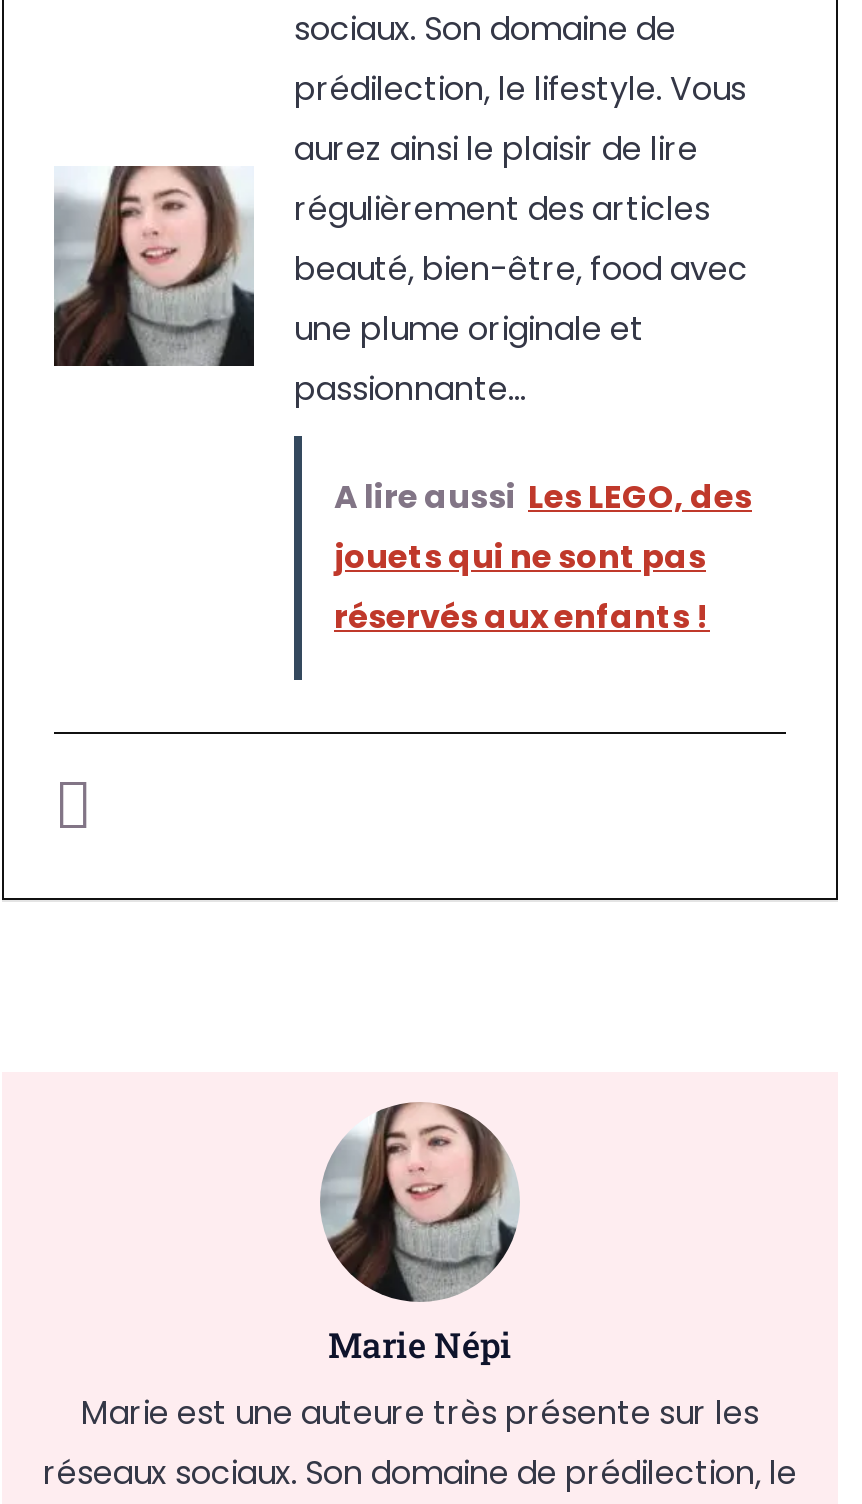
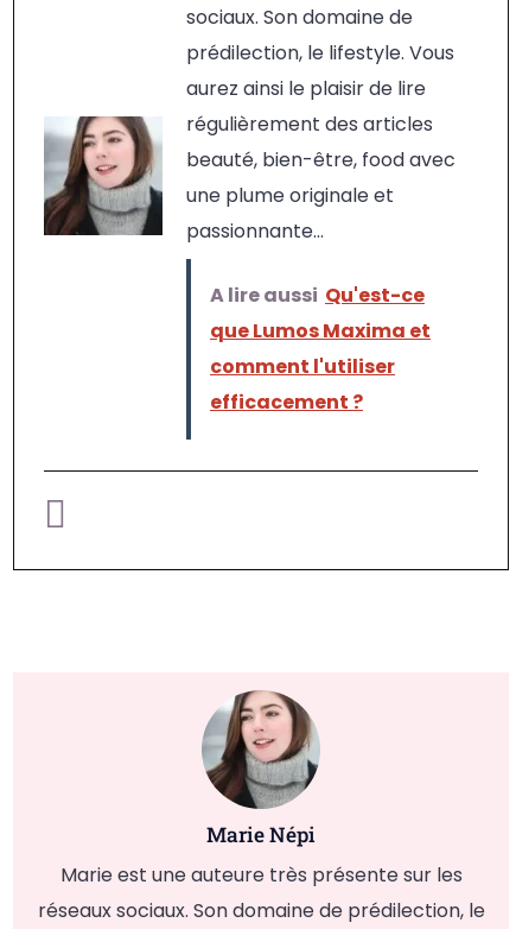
[54,164,256,390] [image] -> [43,99,164,236] [image]
[334,475,752,641] A lire aussi Les LEGO, des | jouets qui ne sont pas | réservés aux enfants ! -> [210,282,431,416] A lire aussi Qu'est-ce | que Lumos Maxima et | comment l'utiliser | efficacement ?

